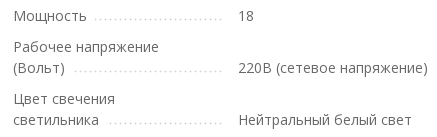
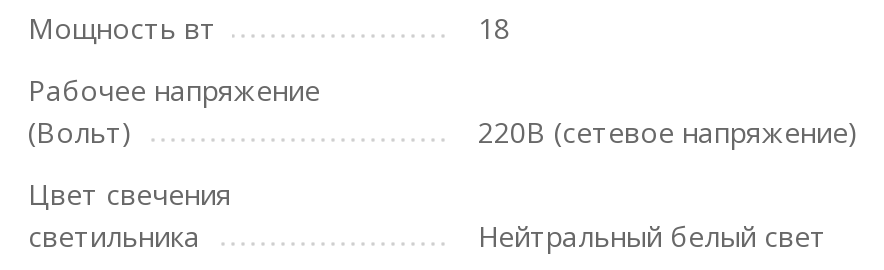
[13,6,87,25] Мощность -> [28,9,216,47] Мощность вт

